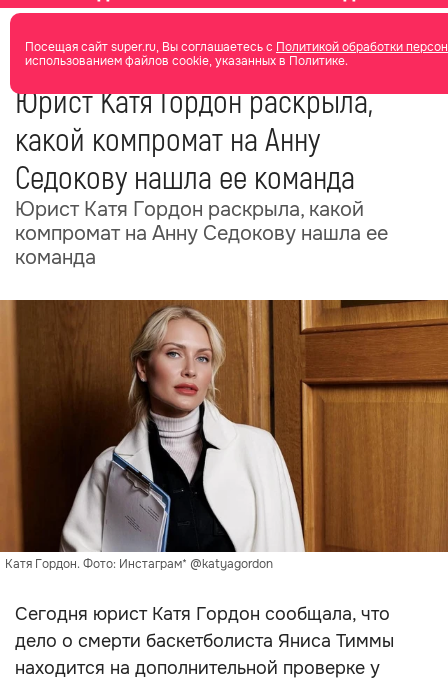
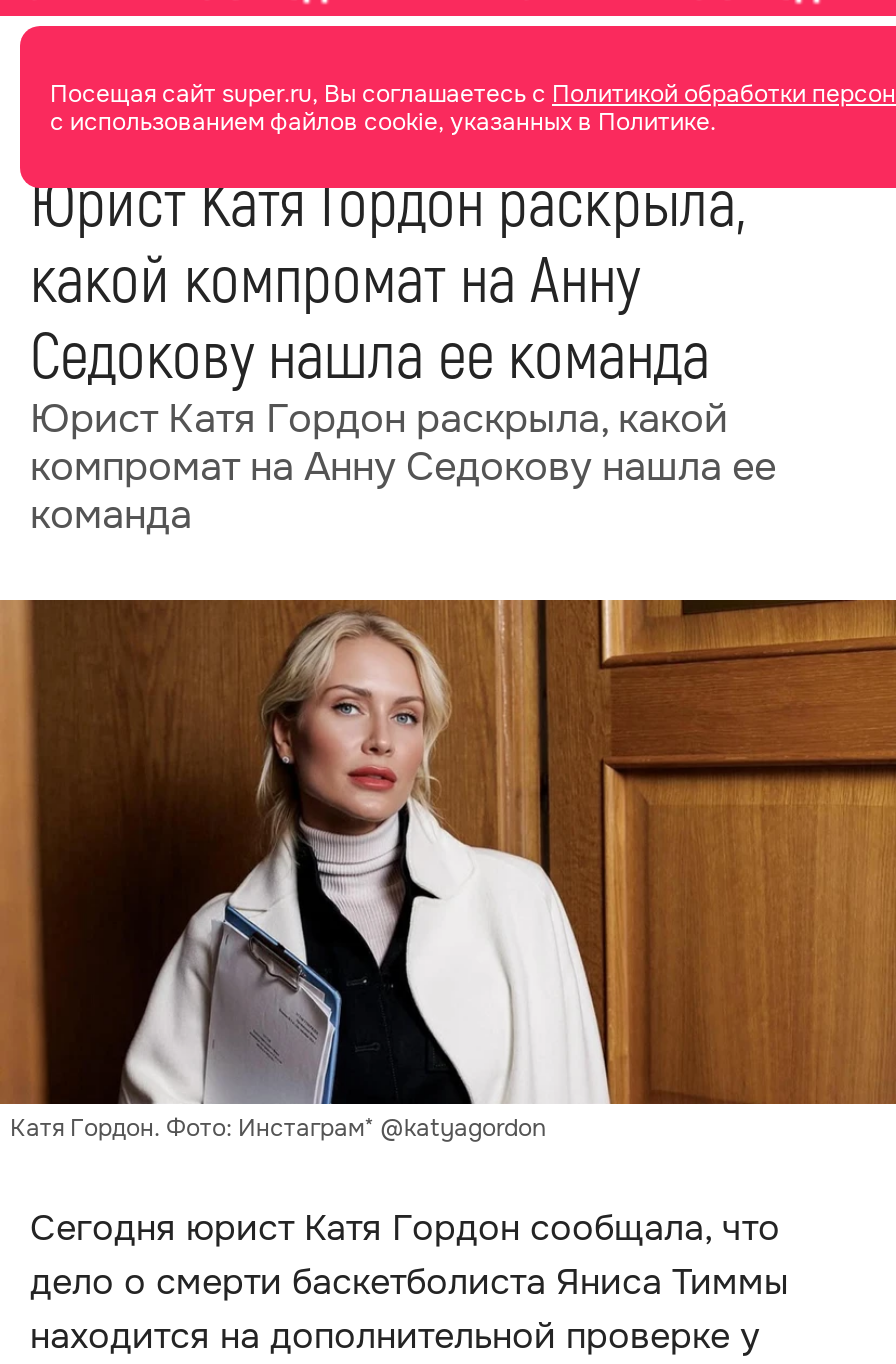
[25,52,348,68] использованием файлов cookie, указанных в Политике. -> [50,105,716,137] с использованием файлов cookie, указанных в Политике.

